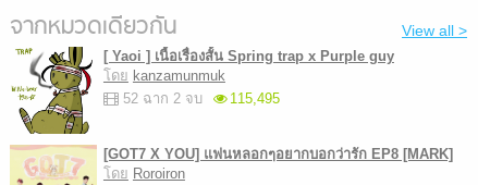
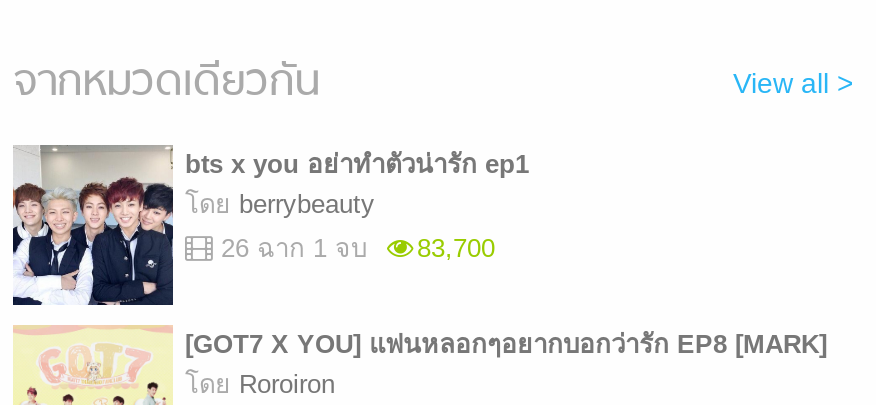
[10,48,394,135] [image] | [ Yaoi ] เนื้อเรื่องสั้น Spring trap x Purple guy | โดย kanzamunmuk | 52 ฉาก 2 จบ | 115,495 -> [11,143,529,307] [image] | bts x you อย่าทำตัวน่ารัก ep1 | โดย berrybeauty | 26 ฉาก 1 จบ | 83,700

